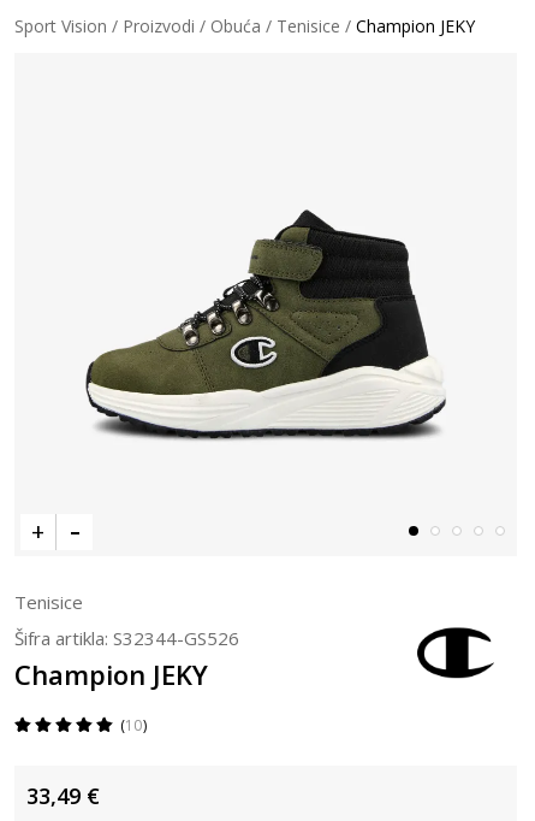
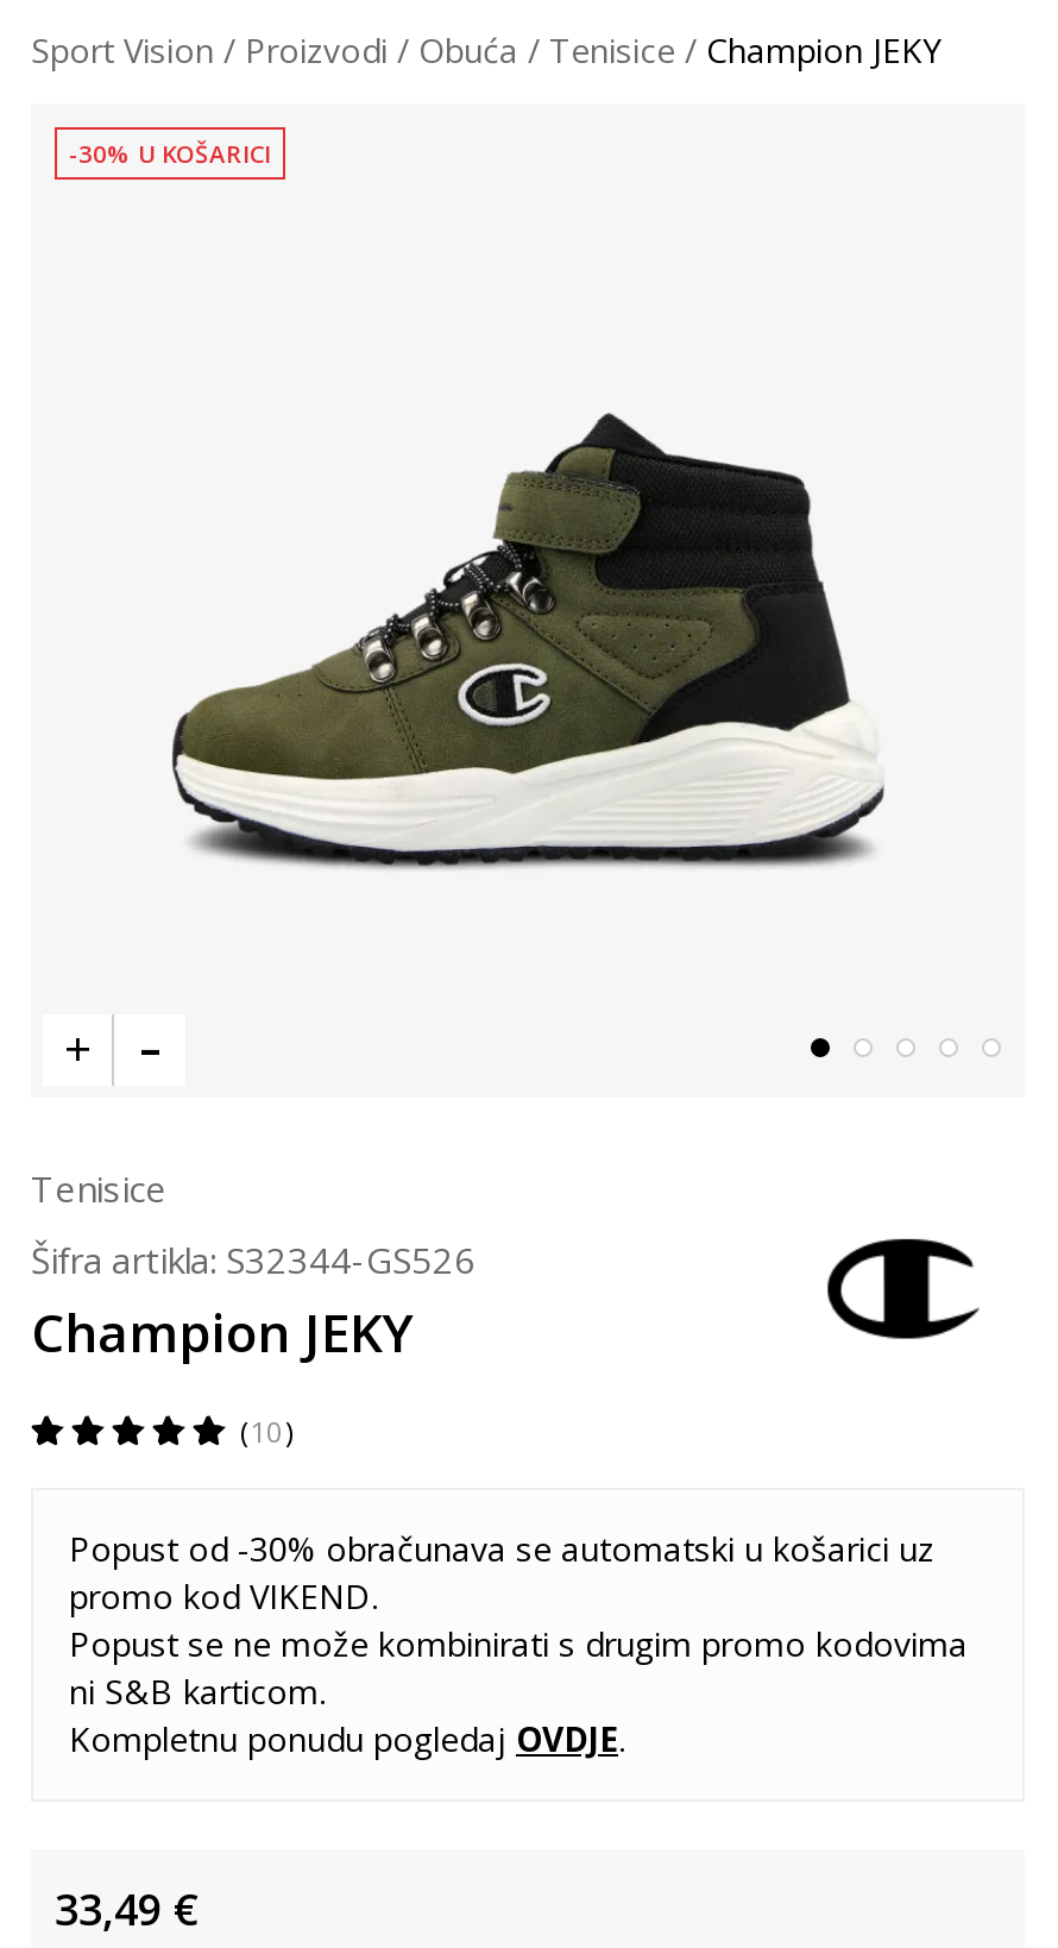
none -> [69,137,271,170] -30% U KOŠARICI
none -> [69,1526,968,1761] Popust od -30% obračunava se automatski u košarici uz | promo kod VIKEND. | Popust se ne može kombinirati s drugim promo kodovima | ni S&B karticom. | Kompletnu ponudu pogledaj OVDJE.

